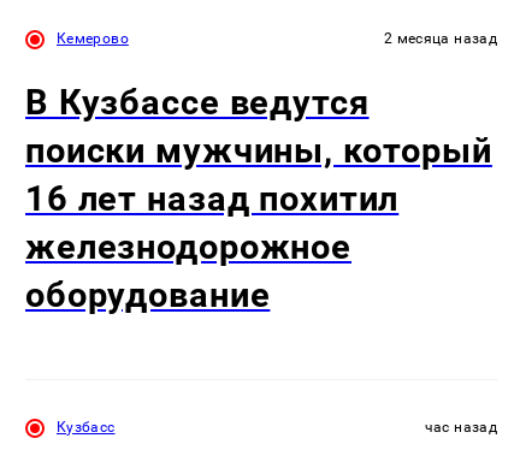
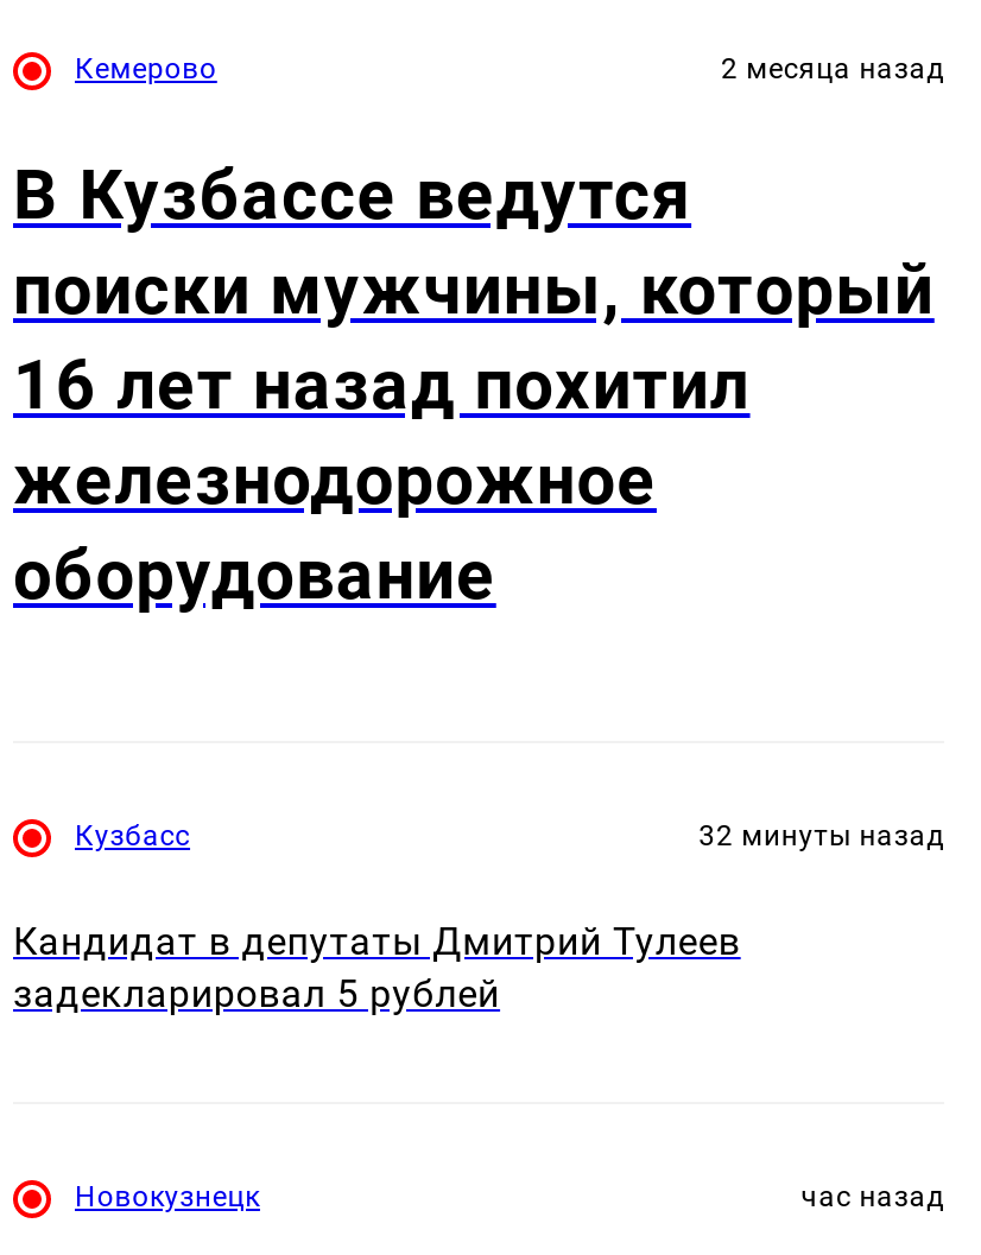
none -> [13,819,944,1017] 32 минуты назад | Кандидат в депутаты Дмитрий Тулеев | задекларировал 5 рублей
none -> [75,1179,260,1212] Новокузнецк

